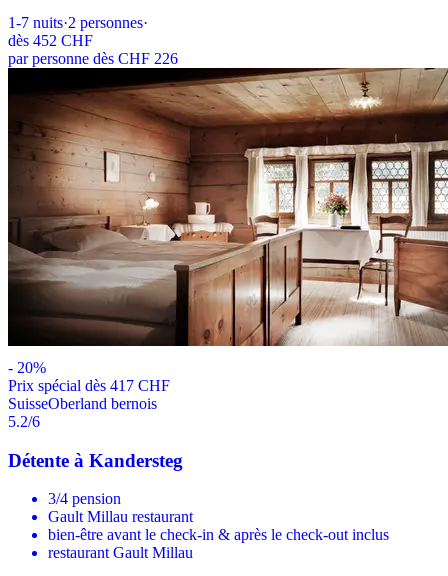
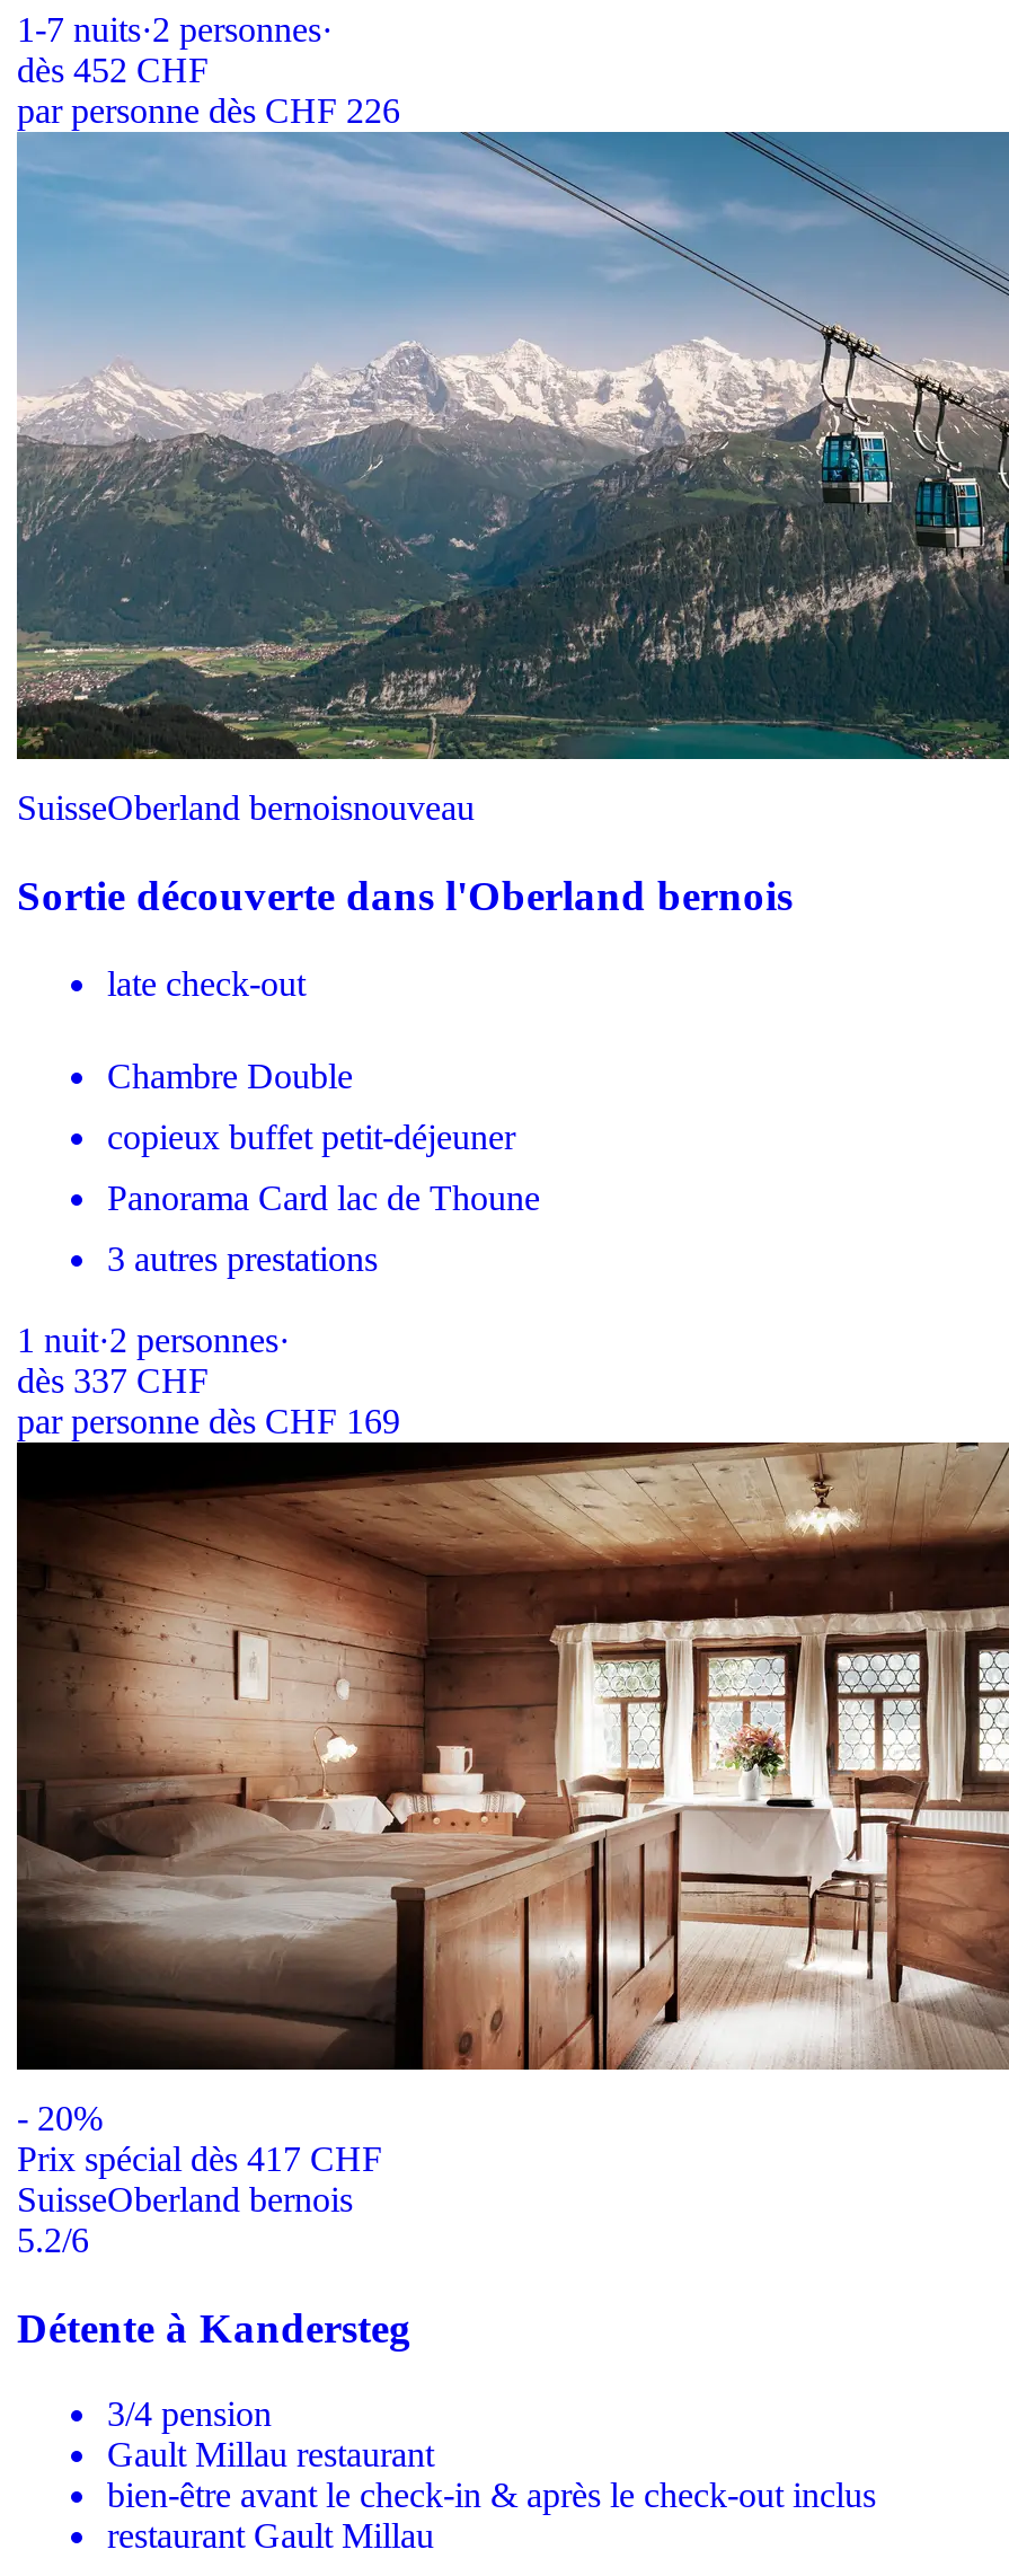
none -> [15,131,1002,1440] [image] | SuisseOberland bernoisnouveau | Sortie découverte dans l'Oberland bernois | late check-out | Chambre Double | copieux buffet petit-déjeuner | Panorama Card lac de Thoune | 3 autres prestations | 1 nuit·2 personnes· | dès 337 CHF | par personne dès CHF 169

